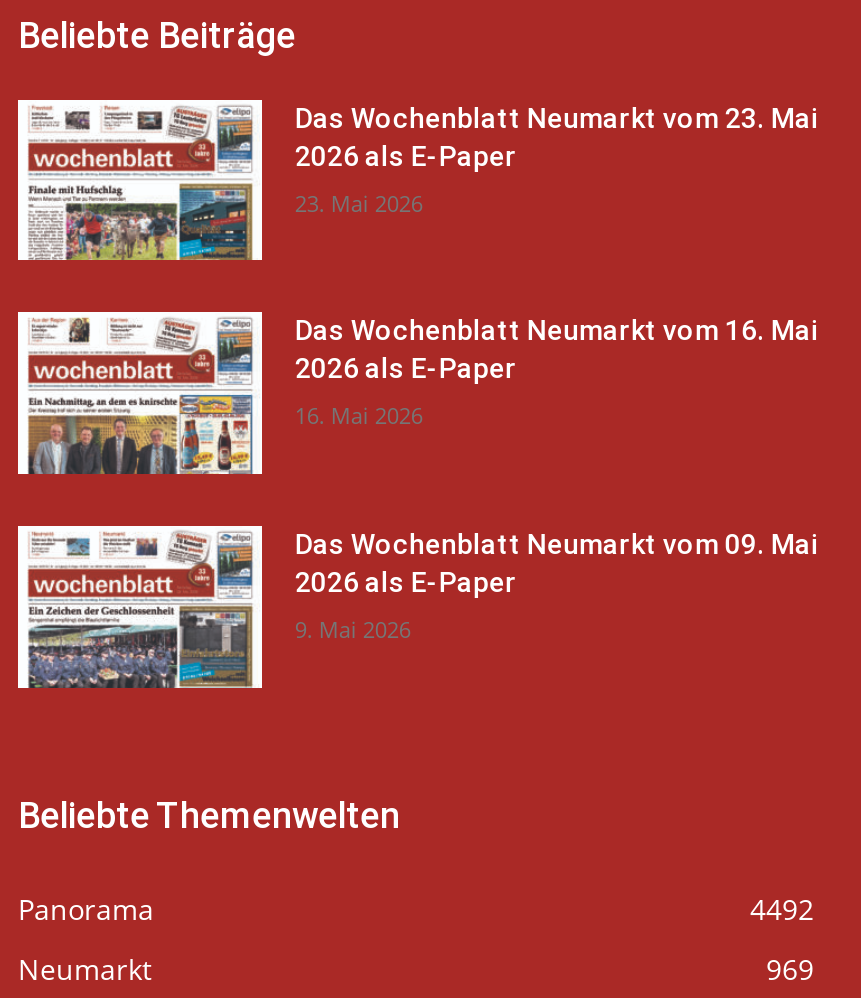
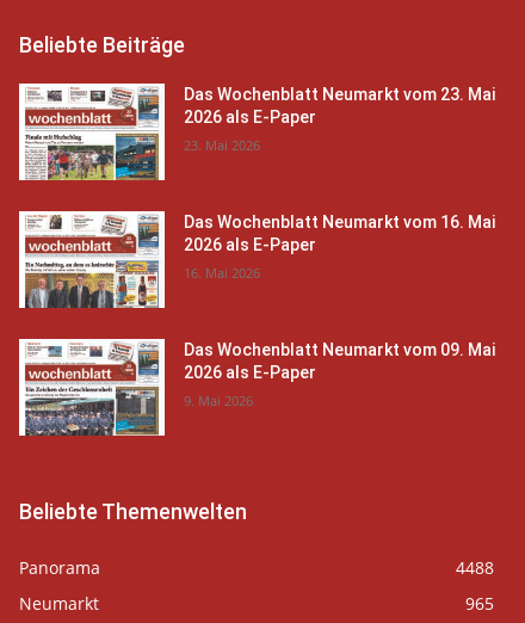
[750,890,814,928] 4492 -> [456,556,494,578] 4488
[766,950,814,988] 969 -> [465,591,494,614] 965

